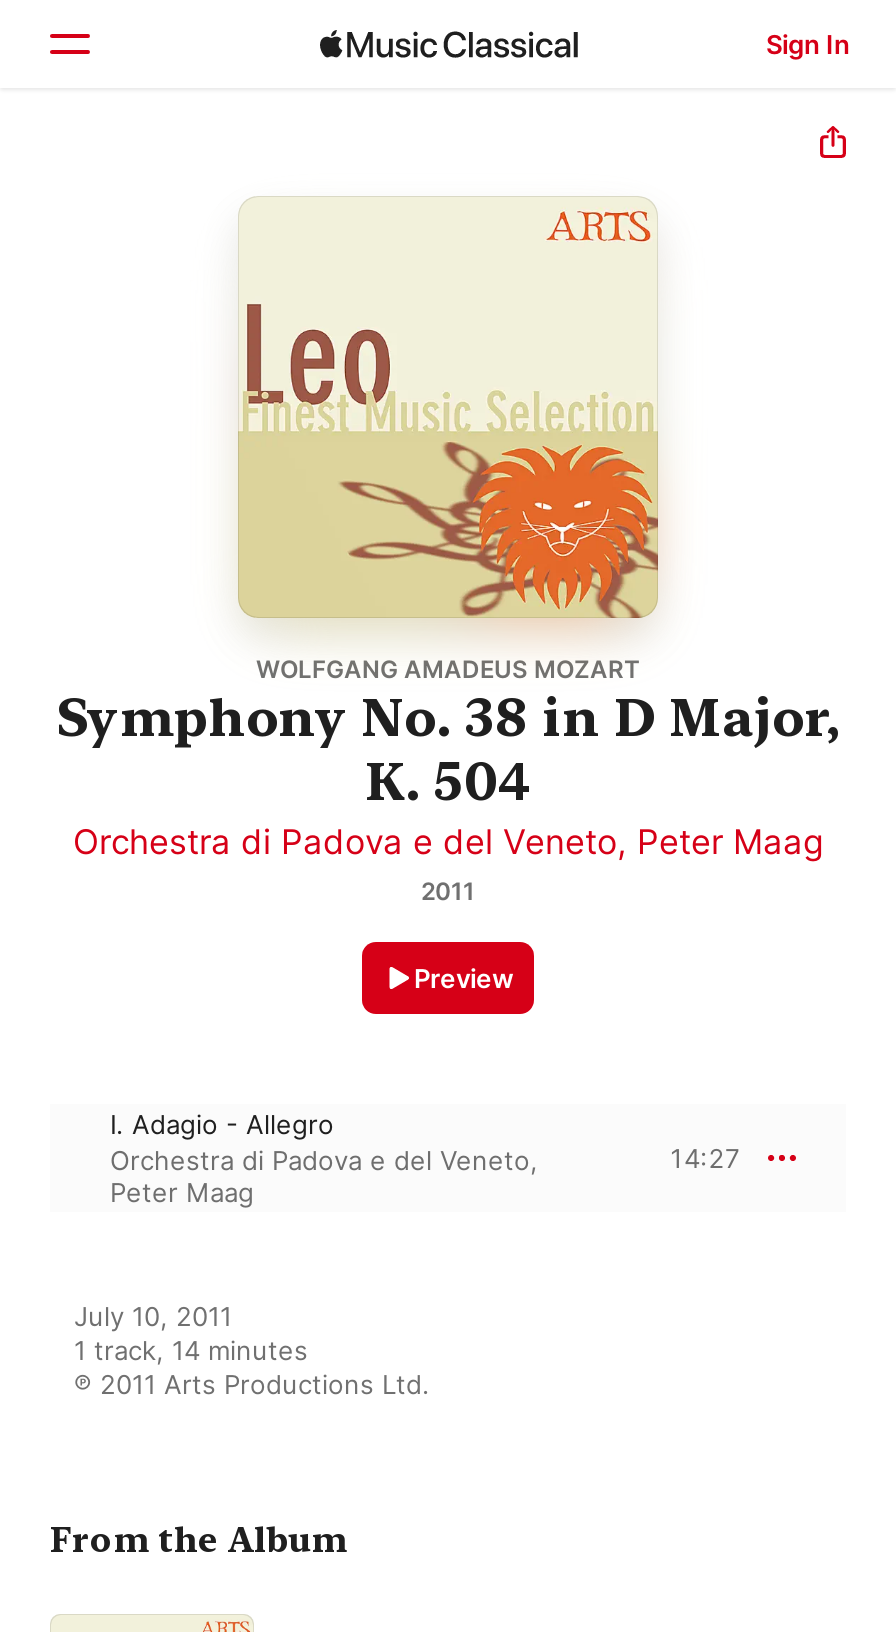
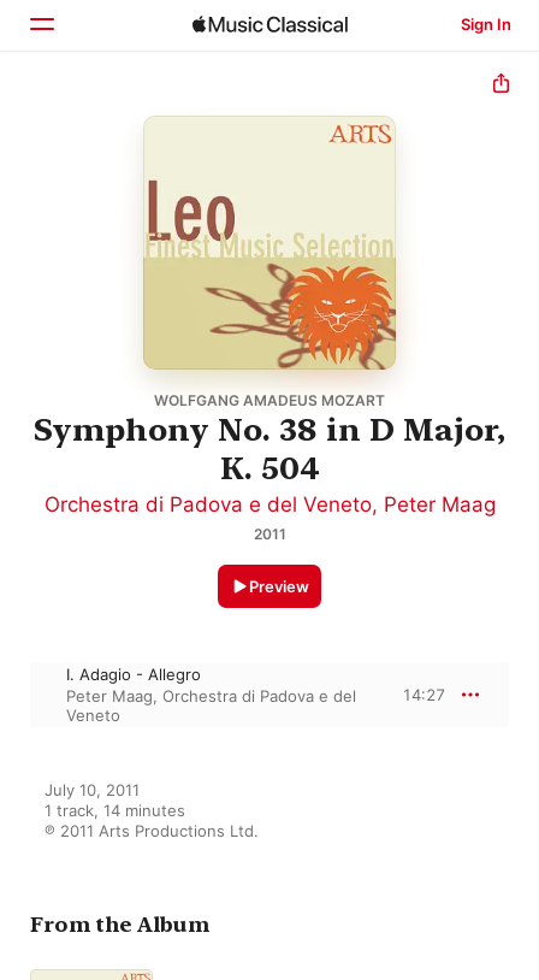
[110,1144,538,1208] Orchestra di Padova e del Veneto, | Peter Maag -> [66,686,356,725] Peter Maag, Orchestra di Padova e del | Veneto

